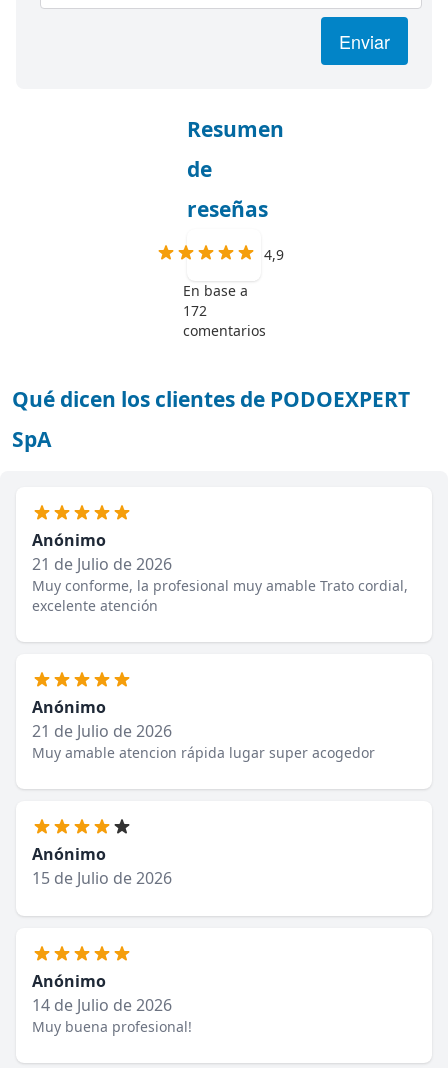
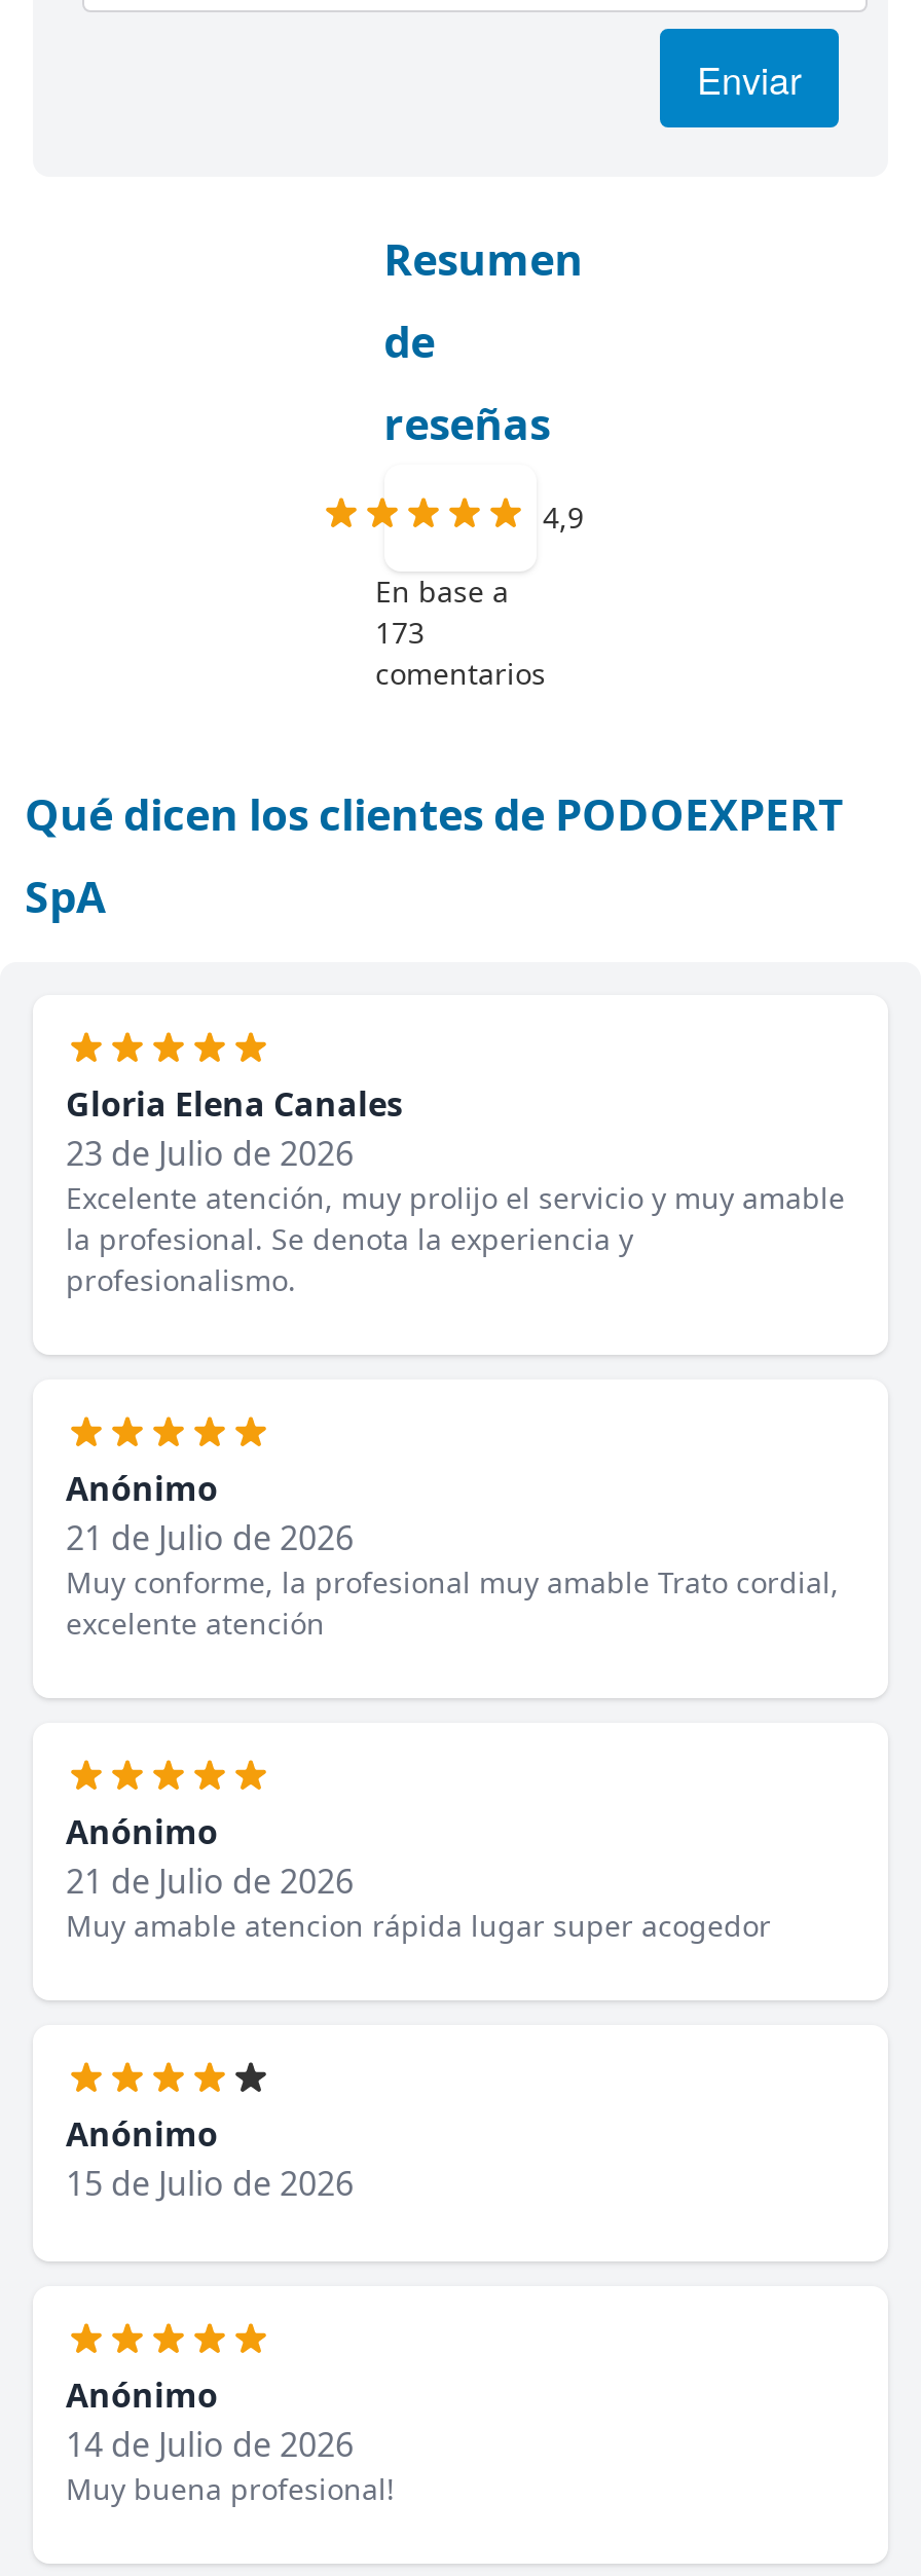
[182,301,206,320] 172 -> [375,613,425,652] 173
none -> [66,1081,845,1299] Gloria Elena Canales | 23 de Julio de 2026 | Excelente atención, muy prolijo el servicio y muy amable | la profesional. Se denota la experiencia y | profesionalismo.

